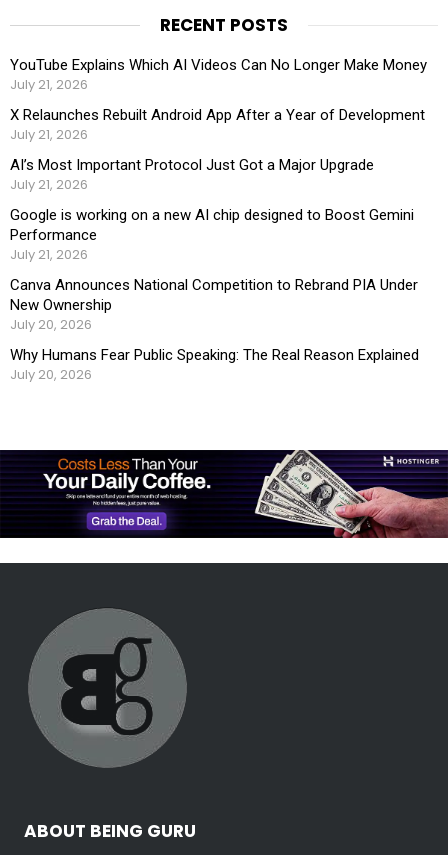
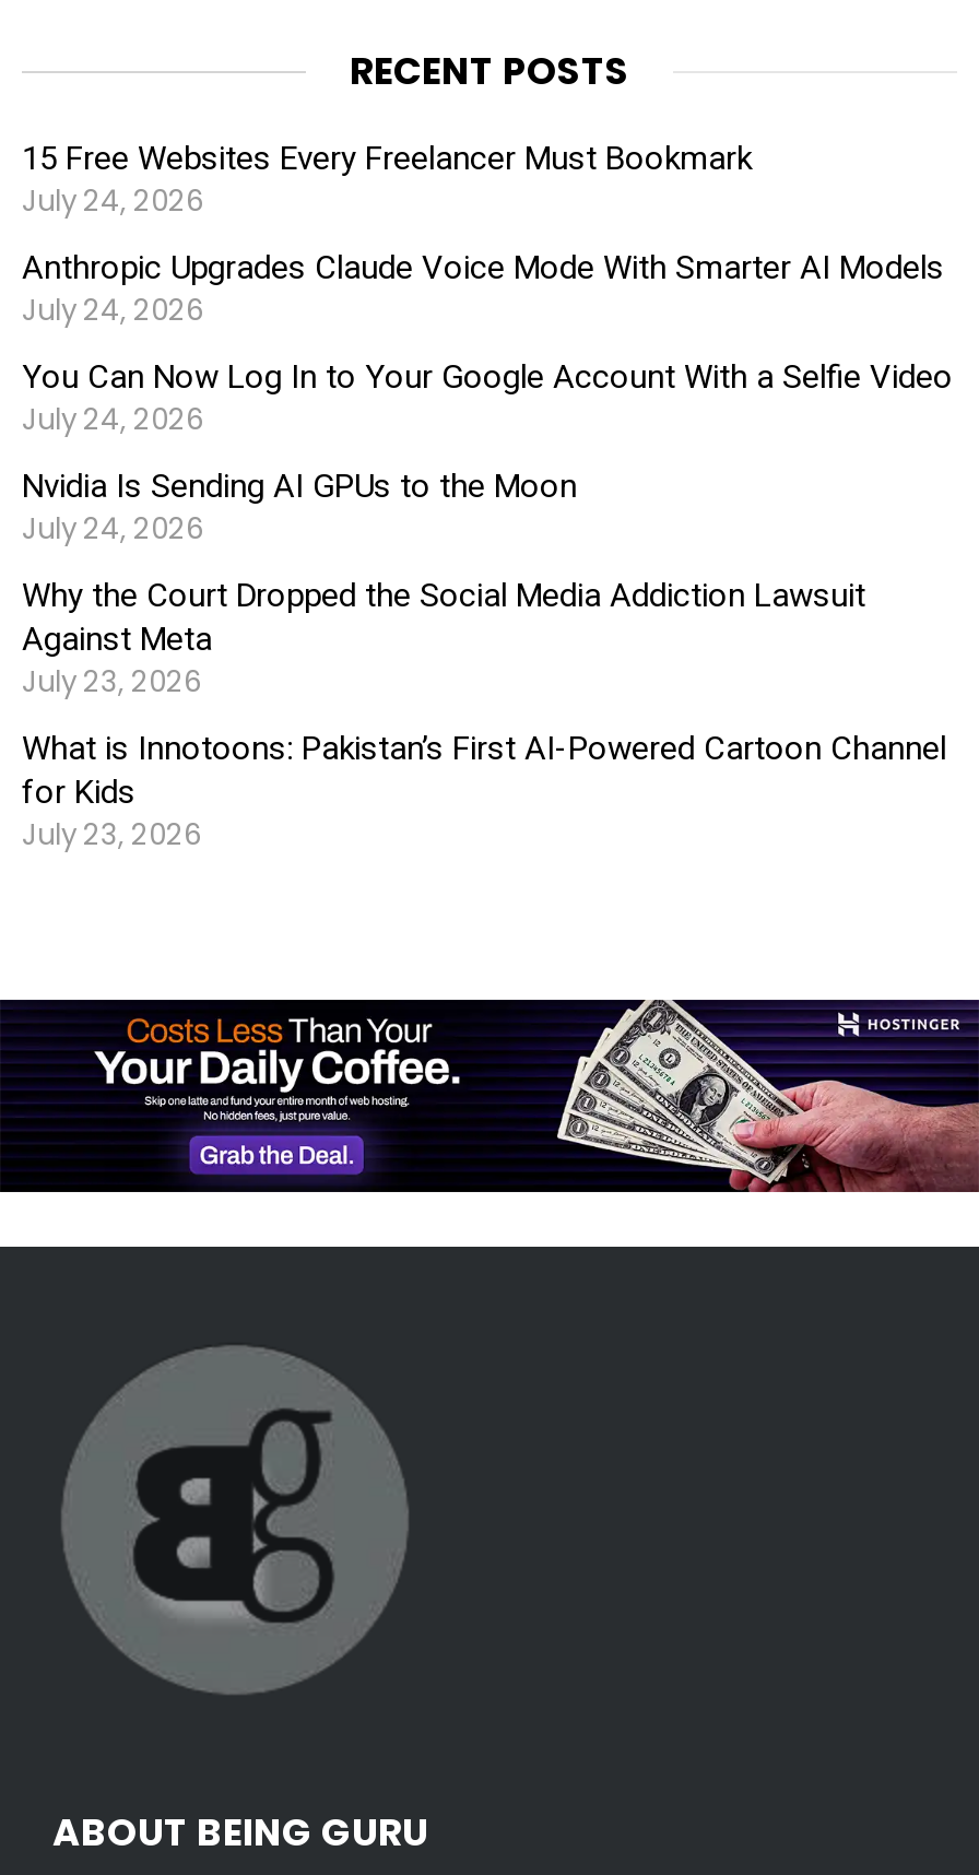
[10,56,427,94] YouTube Explains Which AI Videos Can No Longer Make Money | July 21, 2026 -> [22,139,752,222] 15 Free Websites Every Freelancer Must Bookmark | July 24, 2026
[10,106,425,144] X Relaunches Rebuilt Android App After a Year of Development | July 21, 2026 -> [22,248,944,331] Anthropic Upgrades Claude Voice Mode With Smarter AI Models | July 24, 2026
[10,156,374,194] AI’s Most Important Protocol Just Got a Major Upgrade | July 21, 2026 -> [22,357,953,440] You Can Now Log In to Your Google Account With a Selfie Video | July 24, 2026
[10,206,414,264] Google is working on a new AI chip designed to Boost Gemini | Performance | July 21, 2026 -> [22,466,577,549] Nvidia Is Sending AI GPUs to the Moon | July 24, 2026
[10,276,418,334] Canva Announces National Competition to Rebrand PIA Under | New Ownership | July 20, 2026 -> [22,576,865,702] Why the Court Dropped the Social Media Addiction Lawsuit | Against Meta | July 23, 2026
[10,346,419,384] Why Humans Fear Public Speaking: The Real Reason Explained | July 20, 2026 -> [22,729,946,855] What is Innotoons: Pakistan’s First AI-Powered Cartoon Channel | for Kids | July 23, 2026

